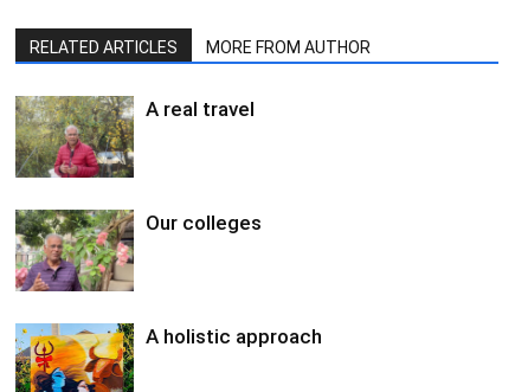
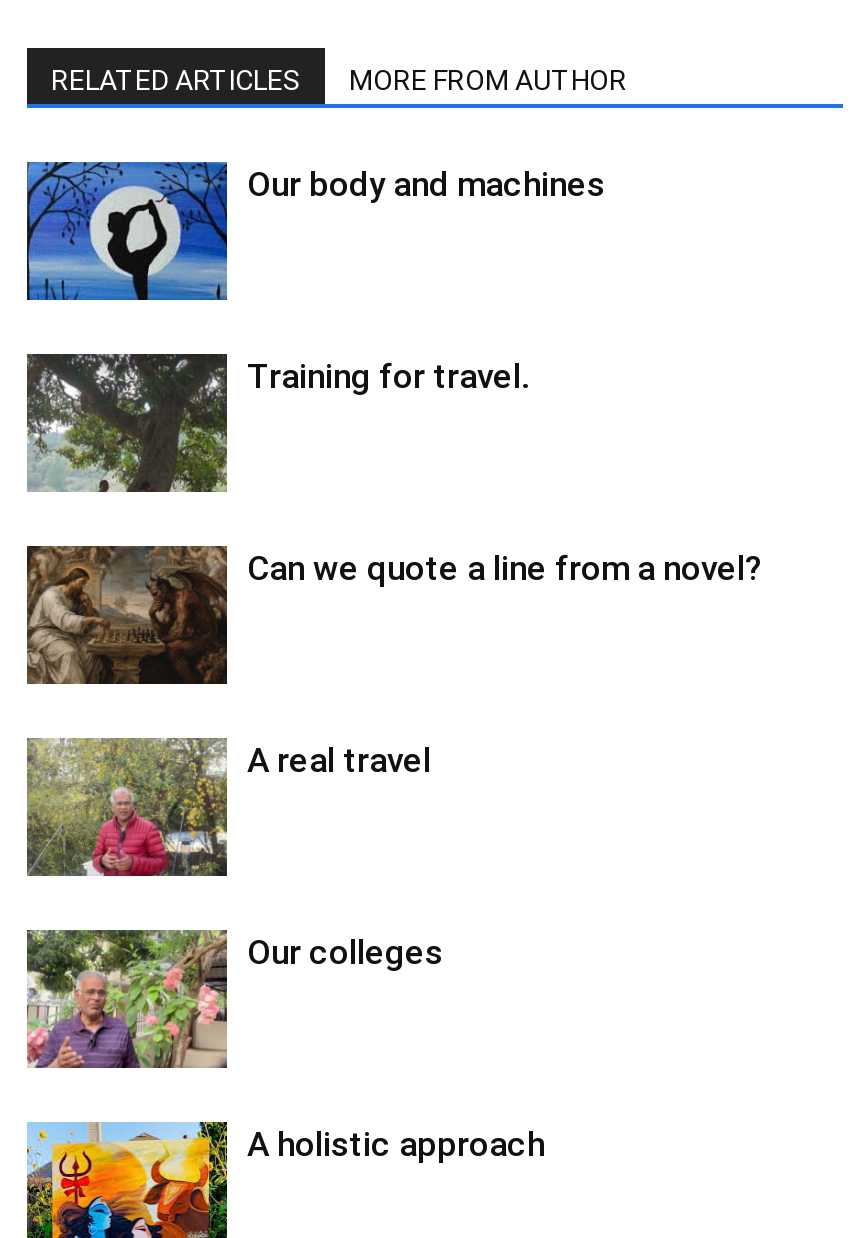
none -> [25,160,605,302] [image] | Our body and machines
none -> [25,352,529,494] [image] | Training for travel.
none -> [25,544,763,686] [image] | Can we quote a line from a novel?

